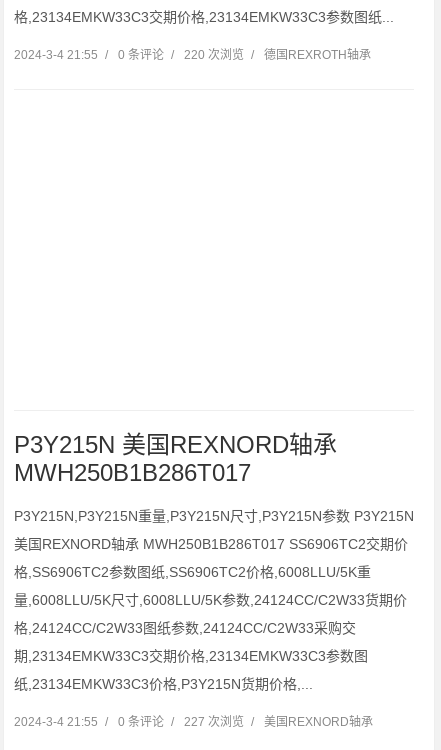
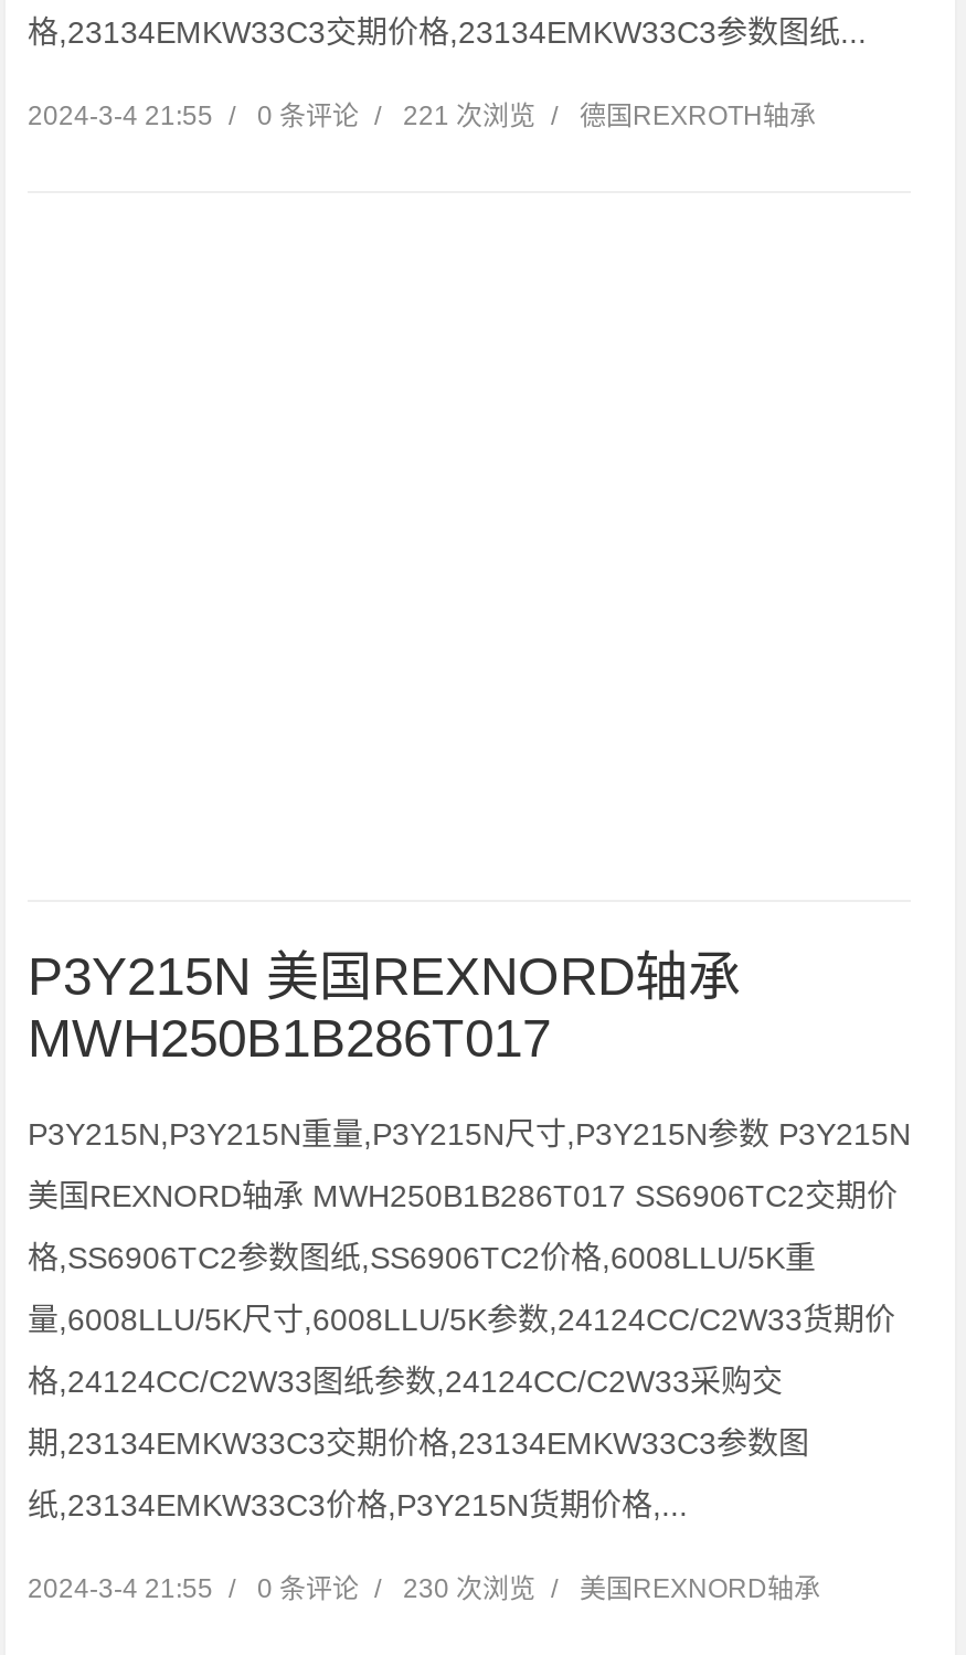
[14,48,371,62] 2024-3-4 21:55 / 0 条评论 / 220 次浏览 / 德国REXROTH轴承 -> [28,100,816,131] 2024-3-4 21:55 / 0 条评论 / 221 次浏览 / 德国REXROTH轴承
[14,715,373,729] 2024-3-4 21:55 / 0 条评论 / 227 次浏览 / 美国REXNORD轴承 -> [28,1573,820,1604] 2024-3-4 21:55 / 0 条评论 / 230 次浏览 / 美国REXNORD轴承

